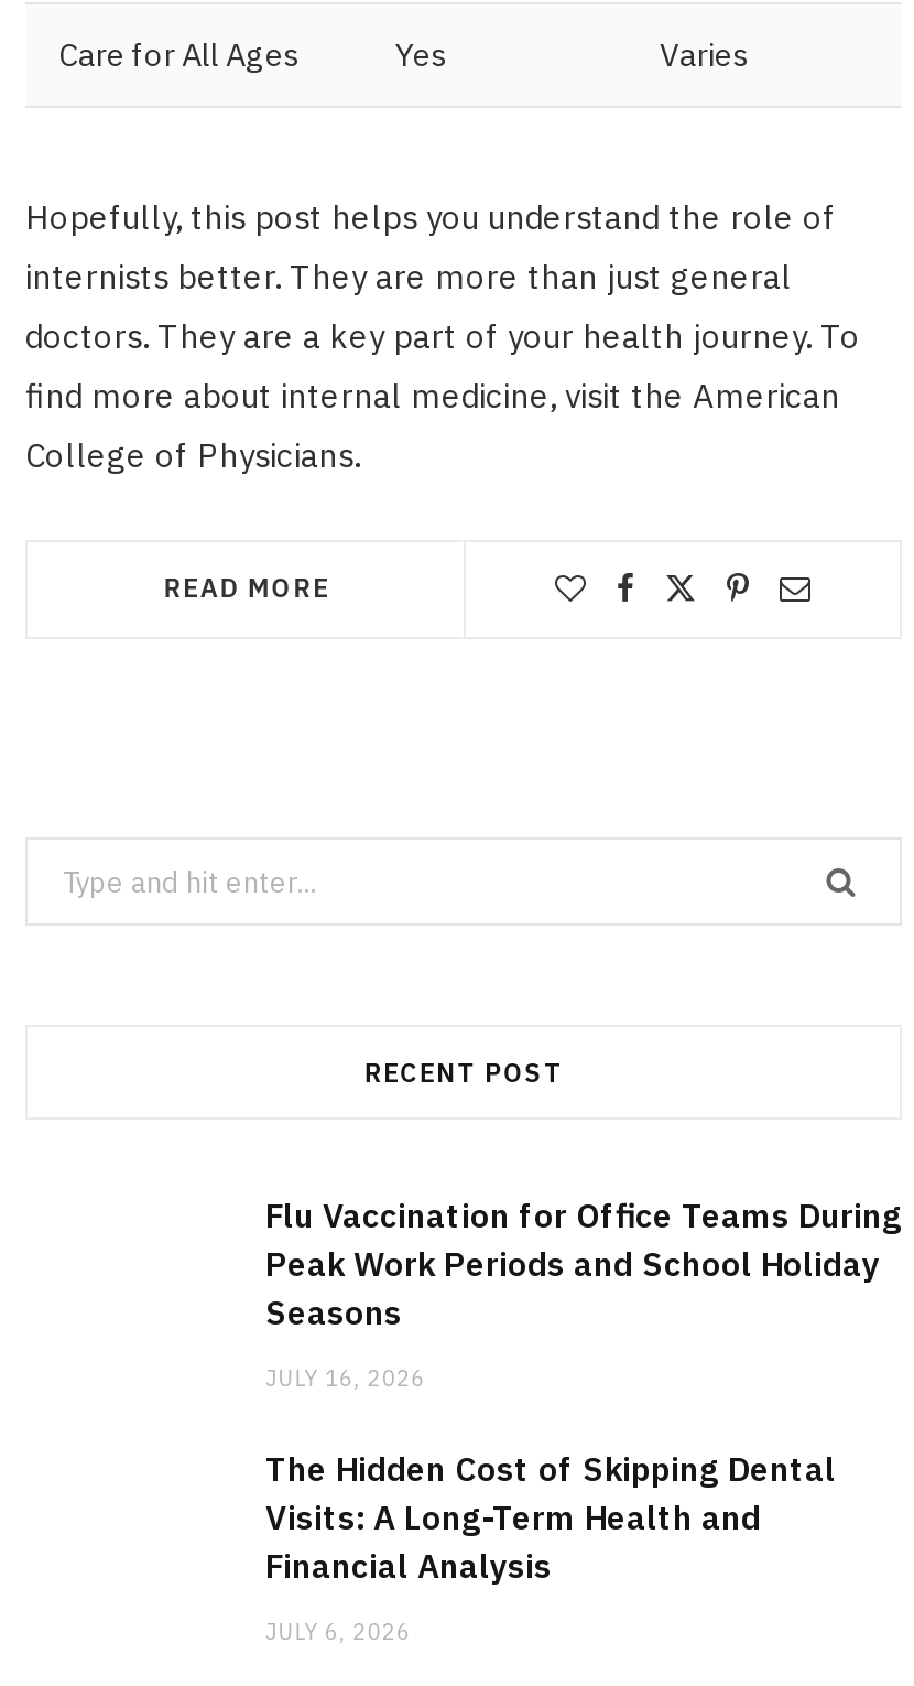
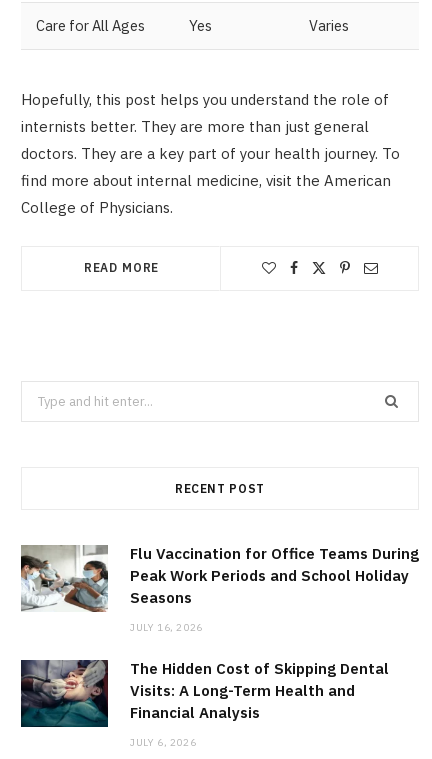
none -> [20,544,109,613] [image]
none -> [20,659,109,728] [image]

